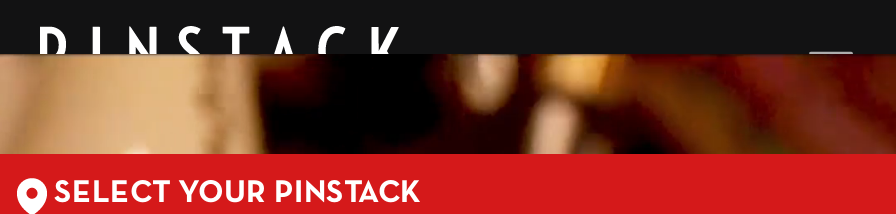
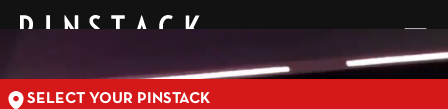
[6,52,890,156] [image] -> [3,28,445,80] [image]

